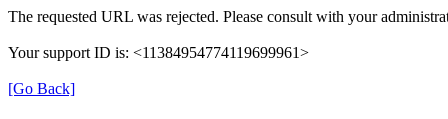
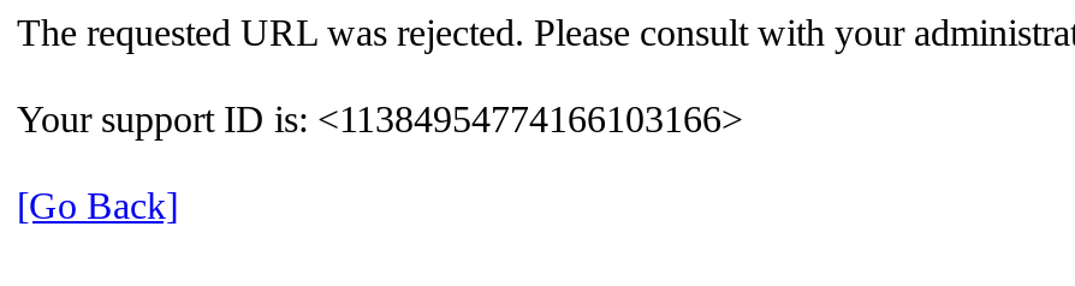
[8,44,309,61] Your support ID is: <11384954774119699961> -> [17,99,743,139] Your support ID is: <11384954774166103166>

